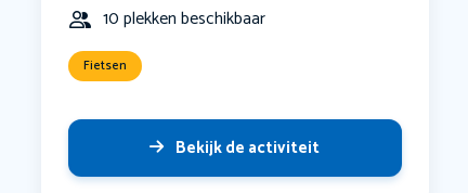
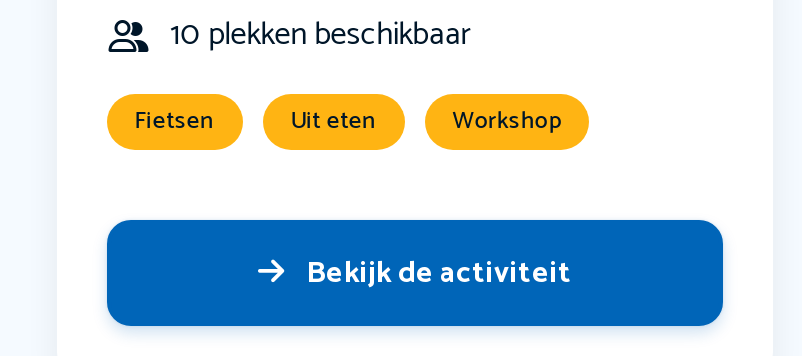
none -> [291,103,561,141] Uit eten | Workshop

